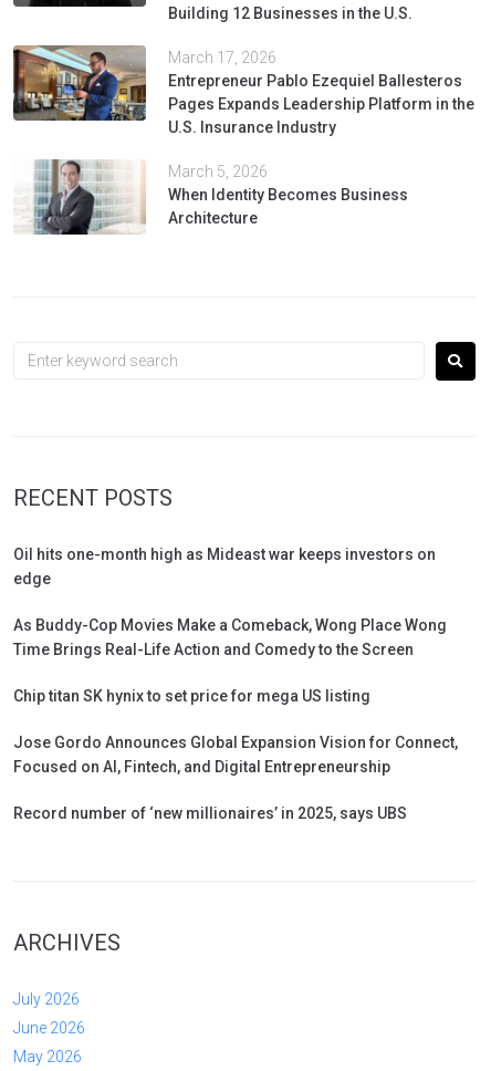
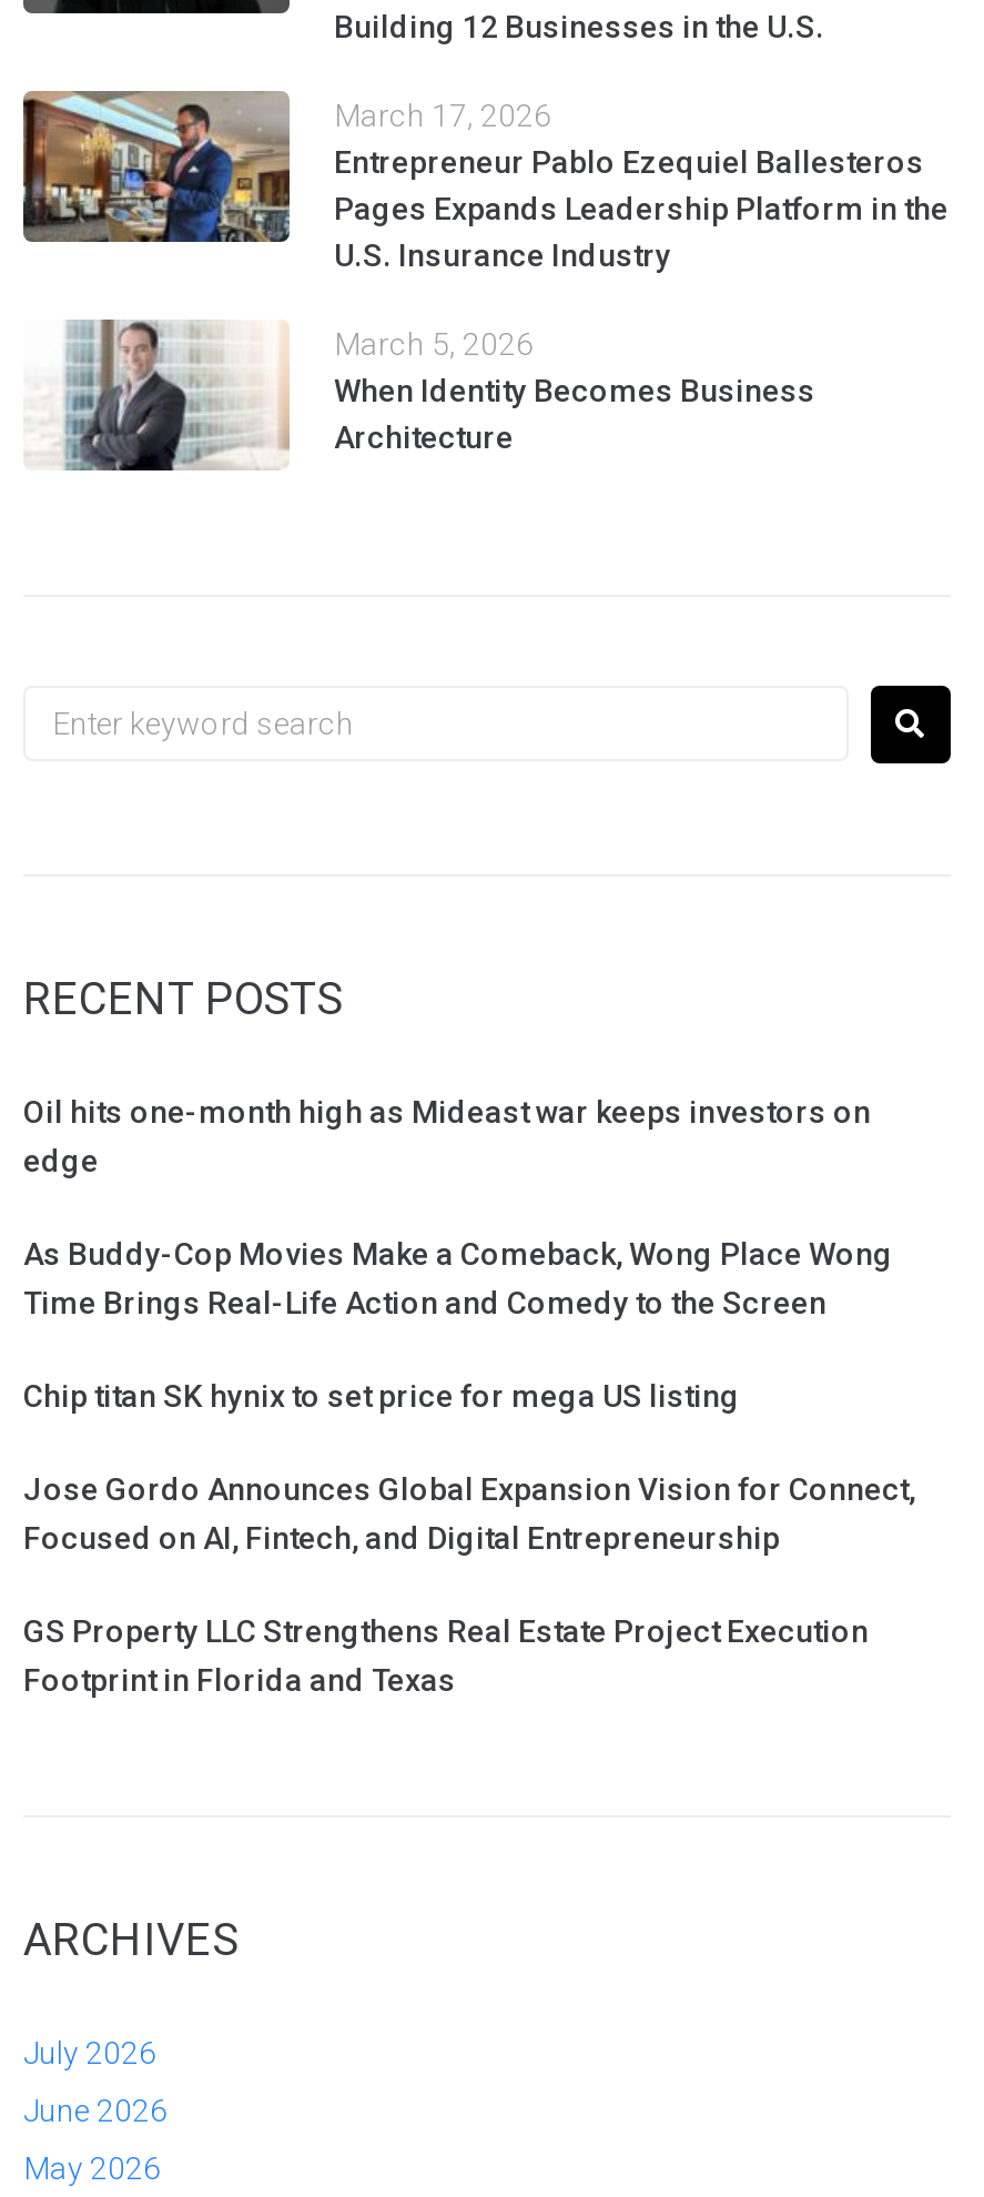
[13,804,407,822] Record number of ‘new millionaires’ in 2025, says UBS -> [23,1613,869,1698] GS Property LLC Strengthens Real Estate Project Execution | Footprint in Florida and Texas

